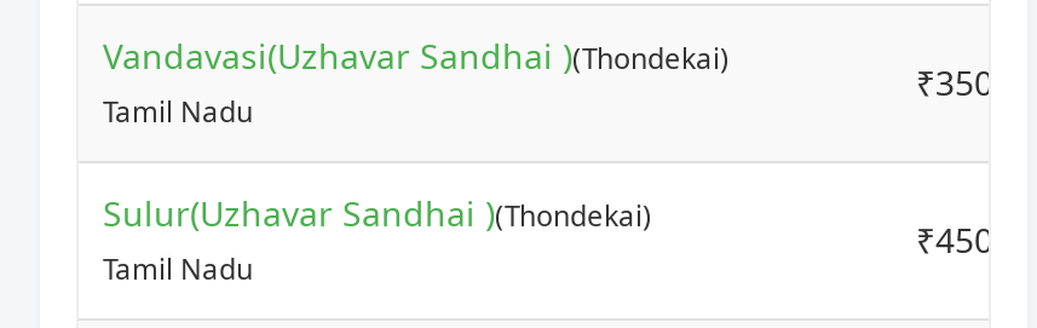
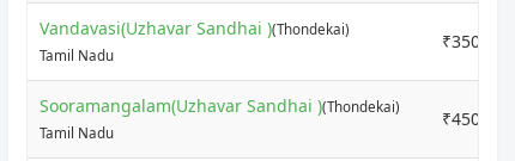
[103,190,652,236] Sulur(Uzhavar Sandhai ) (Thondekai) -> [40,94,400,117] Sooramangalam(Uzhavar Sandhai ) (Thondekai)

